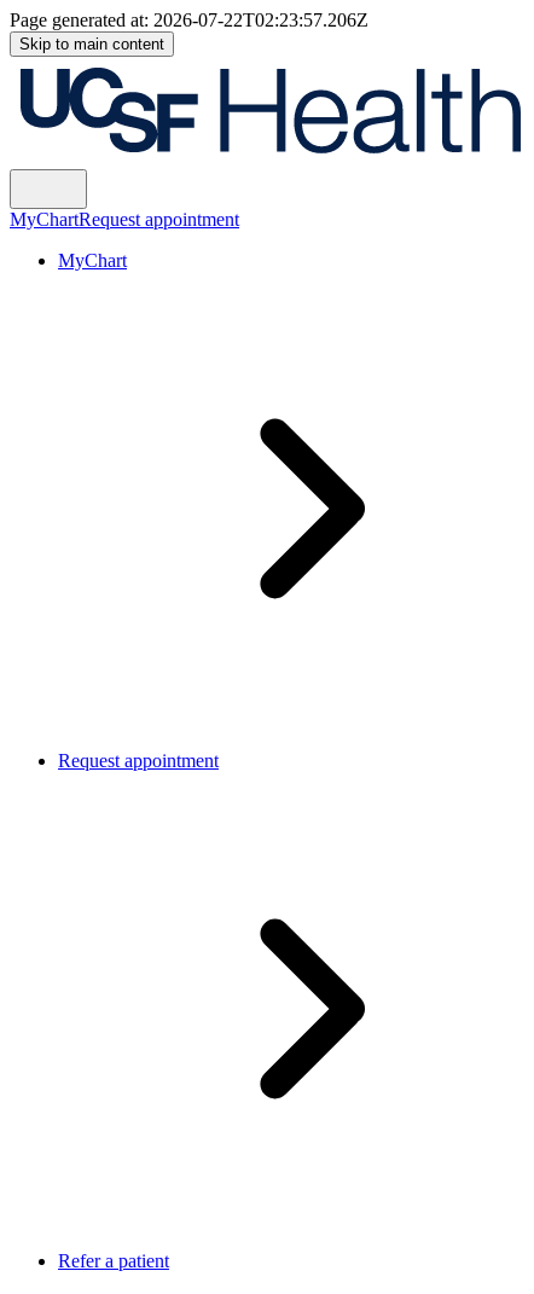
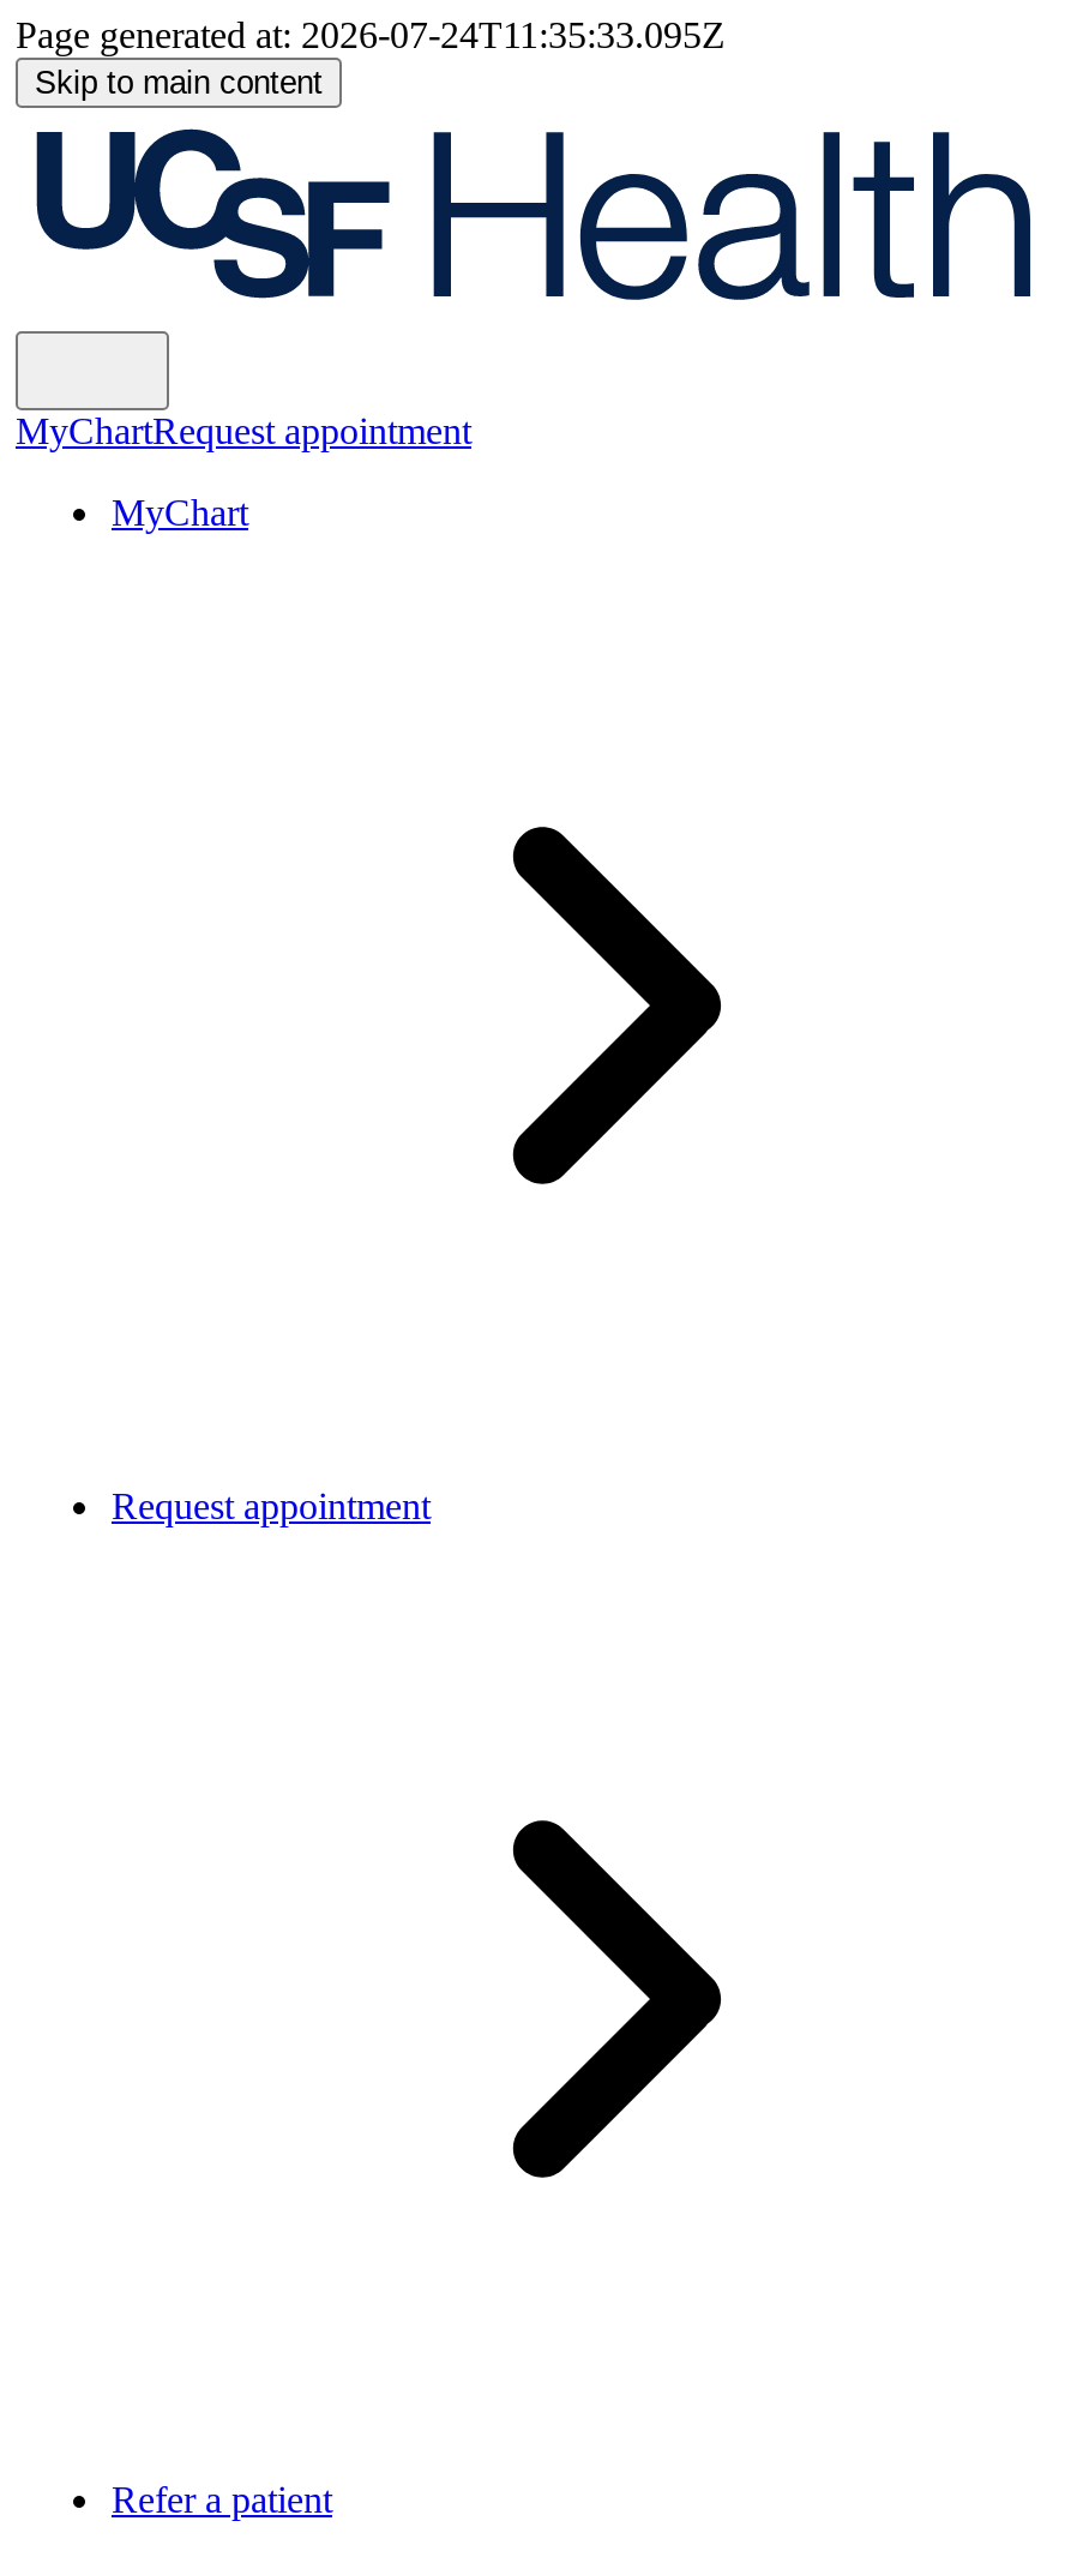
[10,10,368,30] Page generated at: 2026-07-22T02:23:57.206Z -> [16,14,726,55] Page generated at: 2026-07-24T11:35:33.095Z

